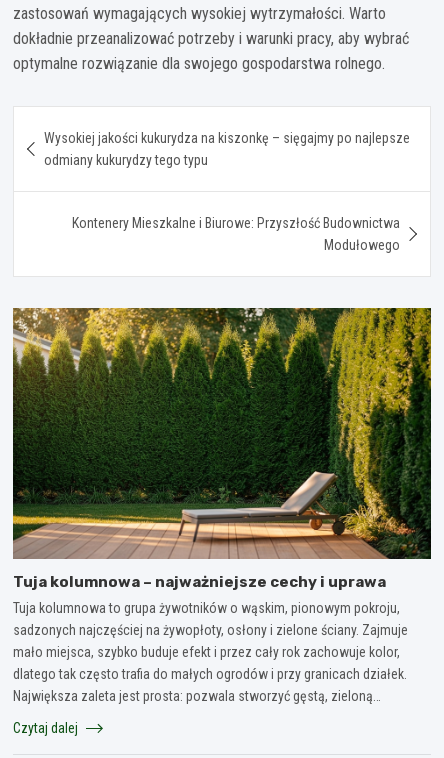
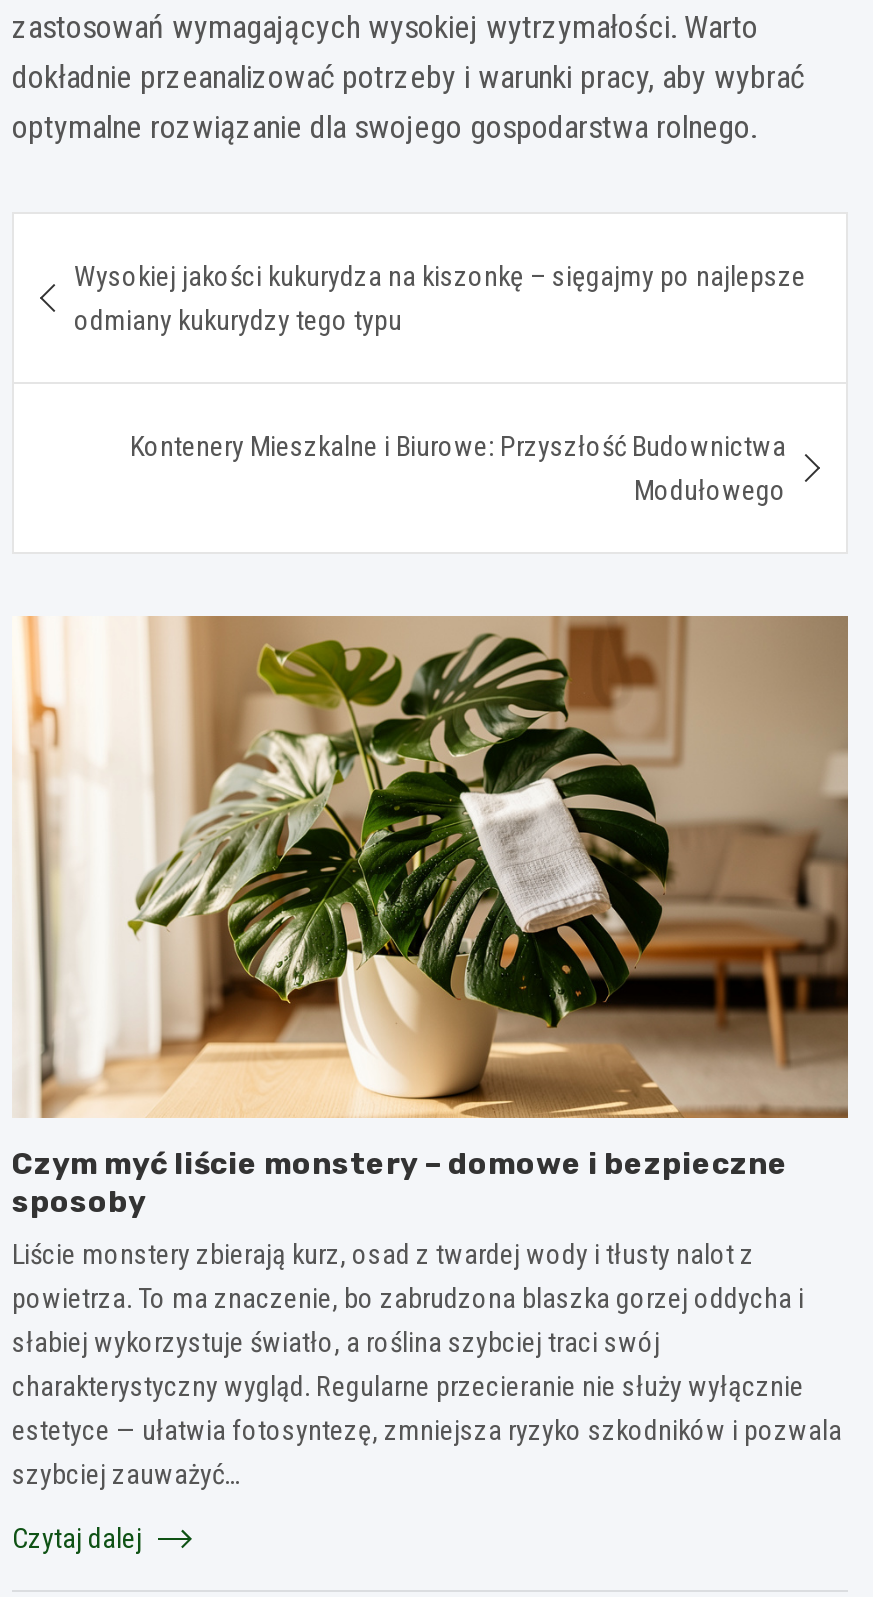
[12,307,432,591] [image] | Tuja kolumnowa – najważniejsze cechy i uprawa -> [12,614,850,1219] [image] | Czym myć liście monstery – domowe i bezpieczne | sposoby
[13,600,408,704] Tuja kolumnowa to grupa żywotników o wąskim, pionowym pokroju, | sadzonych najczęściej na żywopłoty, osłony i zielone ściany. Zajmuje | mało miejsca, szybko buduje efekt i przez cały rok zachowuje kolor, | dlatego tak często trafia do małych ogrodów i przy granicach działek. | Największa zaleta jest prosta: pozwala stworzyć gęstą, zieloną… -> [12,1237,842,1489] Liście monstery zbierają kurz, osad z twardej wody i tłusty nalot z | powietrza. To ma znaczenie, bo zabrudzona blaszka gorzej oddycha i | słabiej wykorzystuje światło, a roślina szybciej traci swój | charakterystyczny wygląd. Regularne przecieranie nie służy wyłącznie | estetyce — ułatwia fotosyntezę, zmniejsza ryzyko szkodników i pozwala | szybciej zauważyć…

